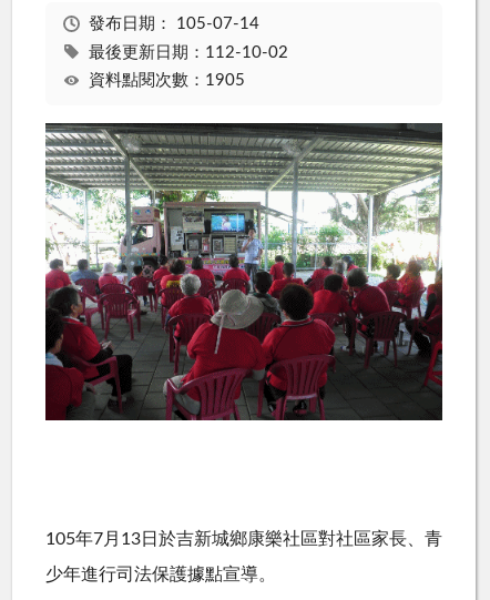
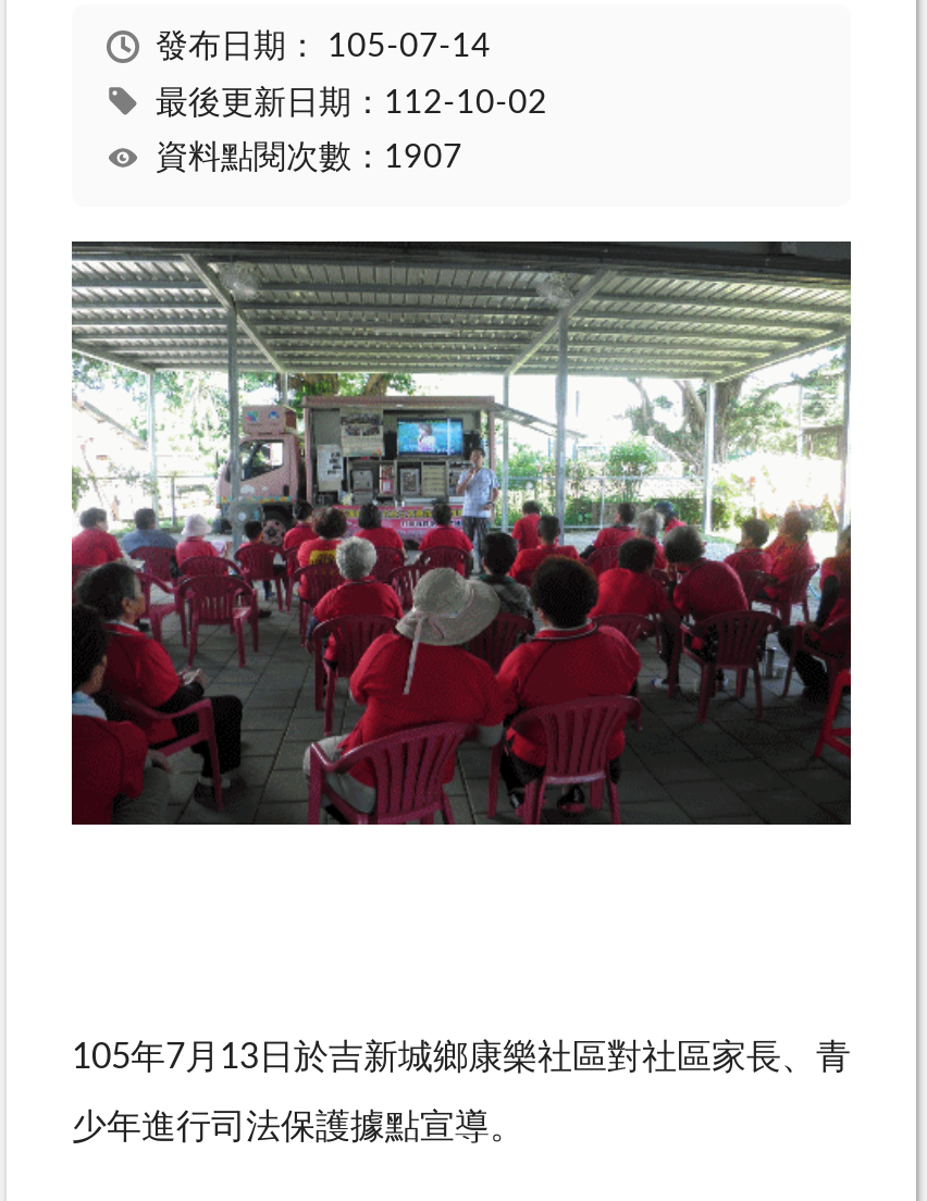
[88,72,244,89] 資料點閱次數：1905 -> [156,142,462,175] 資料點閱次數：1907

